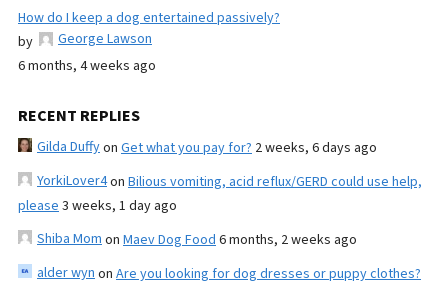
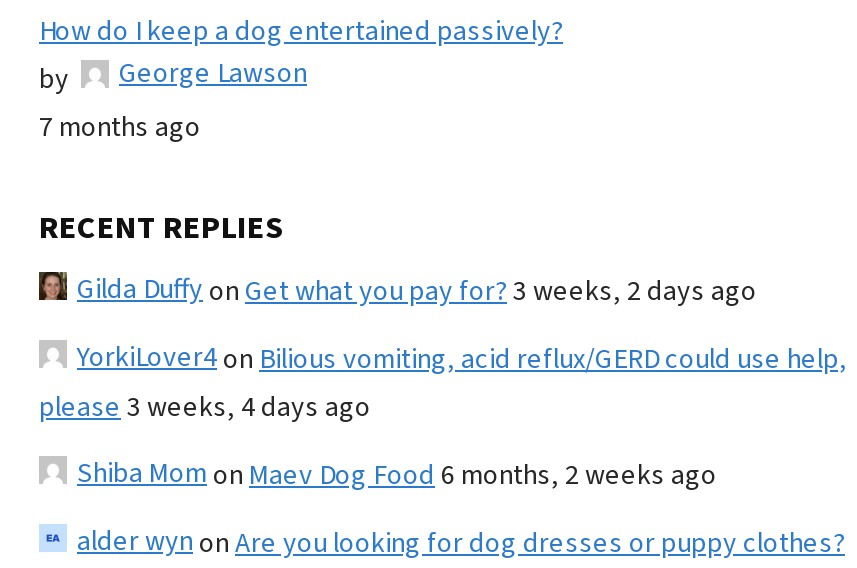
[18,56,156,76] 6 months, 4 weeks ago -> [39,107,201,147] 7 months ago
[37,137,377,158] Gilda Duffyon Get what you pay for? 2 weeks, 6 days ago -> [77,269,757,311] Gilda Duffyon Get what you pay for? 3 weeks, 2 days ago
[18,196,177,216] please 3 weeks, 1 day ago -> [39,387,371,427] please 3 weeks, 4 days ago

